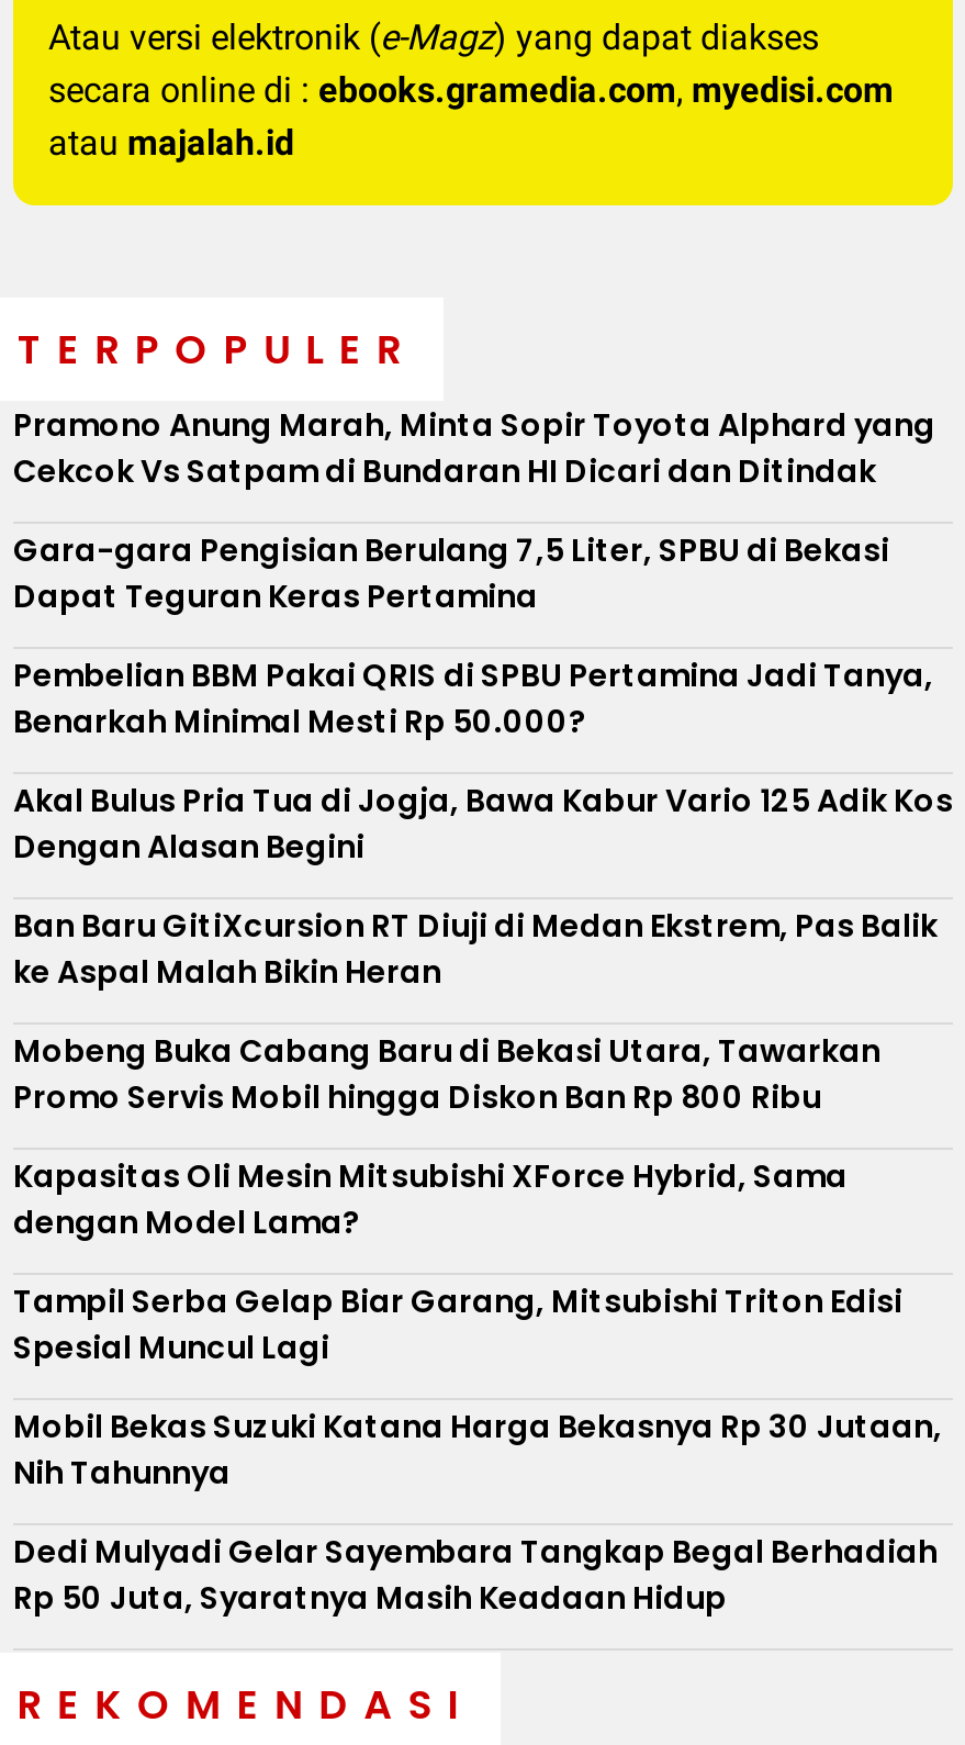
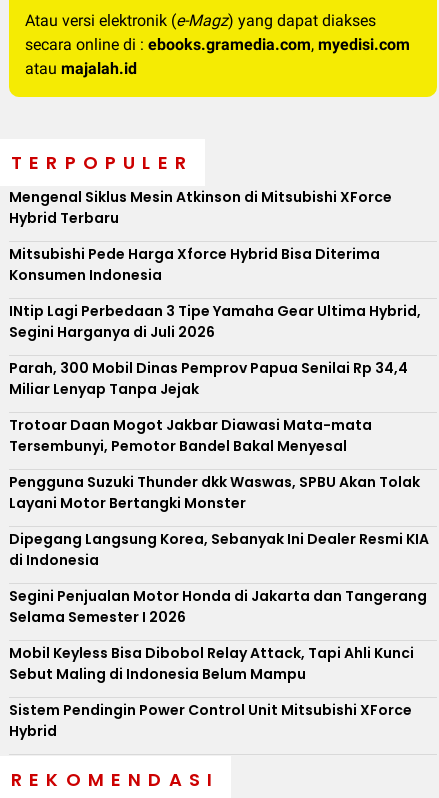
[13,402,935,492] Pramono Anung Marah, Minta Sopir Toyota Alphard yang | Cekcok Vs Satpam di Bundaran HI Dicari dan Ditindak -> [9,187,392,228] Mengenal Siklus Mesin Atkinson di Mitsubishi XForce | Hybrid Terbaru
[13,528,889,618] Gara-gara Pengisian Berulang 7,5 Liter, SPBU di Bekasi | Dapat Teguran Keras Pertamina -> [9,244,380,285] Mitsubishi Pede Harga Xforce Hybrid Bisa Diterima | Konsumen Indonesia
[13,653,933,743] Pembelian BBM Pakai QRIS di SPBU Pertamina Jadi Tanya, | Benarkah Minimal Mesti Rp 50.000? -> [9,301,421,342] INtip Lagi Perbedaan 3 Tipe Yamaha Gear Ultima Hybrid, | Segini Harganya di Juli 2026
[13,778,953,868] Akal Bulus Pria Tua di Jogja, Bawa Kabur Vario 125 Adik Kos | Dengan Alasan Begini -> [9,358,408,399] Parah, 300 Mobil Dinas Pemprov Papua Senilai Rp 34,4 | Miliar Lenyap Tanpa Jejak
[13,903,938,993] Ban Baru GitiXcursion RT Diuji di Medan Ekstrem, Pas Balik | ke Aspal Malah Bikin Heran -> [9,415,372,456] Trotoar Daan Mogot Jakbar Diawasi Mata-mata | Tersembunyi, Pemotor Bandel Bakal Menyesal
[13,1028,880,1118] Mobeng Buka Cabang Baru di Bekasi Utara, Tawarkan | Promo Servis Mobil hingga Diskon Ban Rp 800 Ribu -> [9,472,420,513] Pengguna Suzuki Thunder dkk Waswas, SPBU Akan Tolak | Layani Motor Bertangki Monster
[13,1154,848,1244] Kapasitas Oli Mesin Mitsubishi XForce Hybrid, Sama | dengan Model Lama? -> [9,529,429,570] Dipegang Langsung Korea, Sebanyak Ini Dealer Resmi KIA | di Indonesia
[13,1279,902,1369] Tampil Serba Gelap Biar Garang, Mitsubishi Triton Edisi | Spesial Muncul Lagi -> [9,586,427,627] Segini Penjualan Motor Honda di Jakarta dan Tangerang | Selama Semester I 2026
[13,1404,942,1494] Mobil Bekas Suzuki Katana Harga Bekasnya Rp 30 Jutaan, | Nih Tahunnya -> [9,643,414,684] Mobil Keyless Bisa Dibobol Relay Attack, Tapi Ahli Kunci | Sebut Maling di Indonesia Belum Mampu
[13,1529,938,1619] Dedi Mulyadi Gelar Sayembara Tangkap Begal Berhadiah | Rp 50 Juta, Syaratnya Masih Keadaan Hidup -> [9,700,412,741] Sistem Pendingin Power Control Unit Mitsubishi XForce | Hybrid

